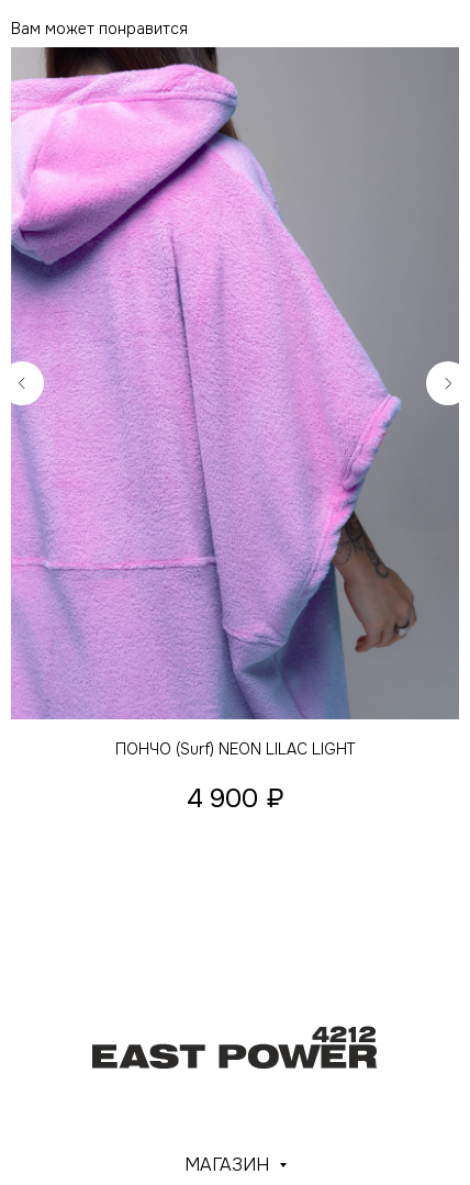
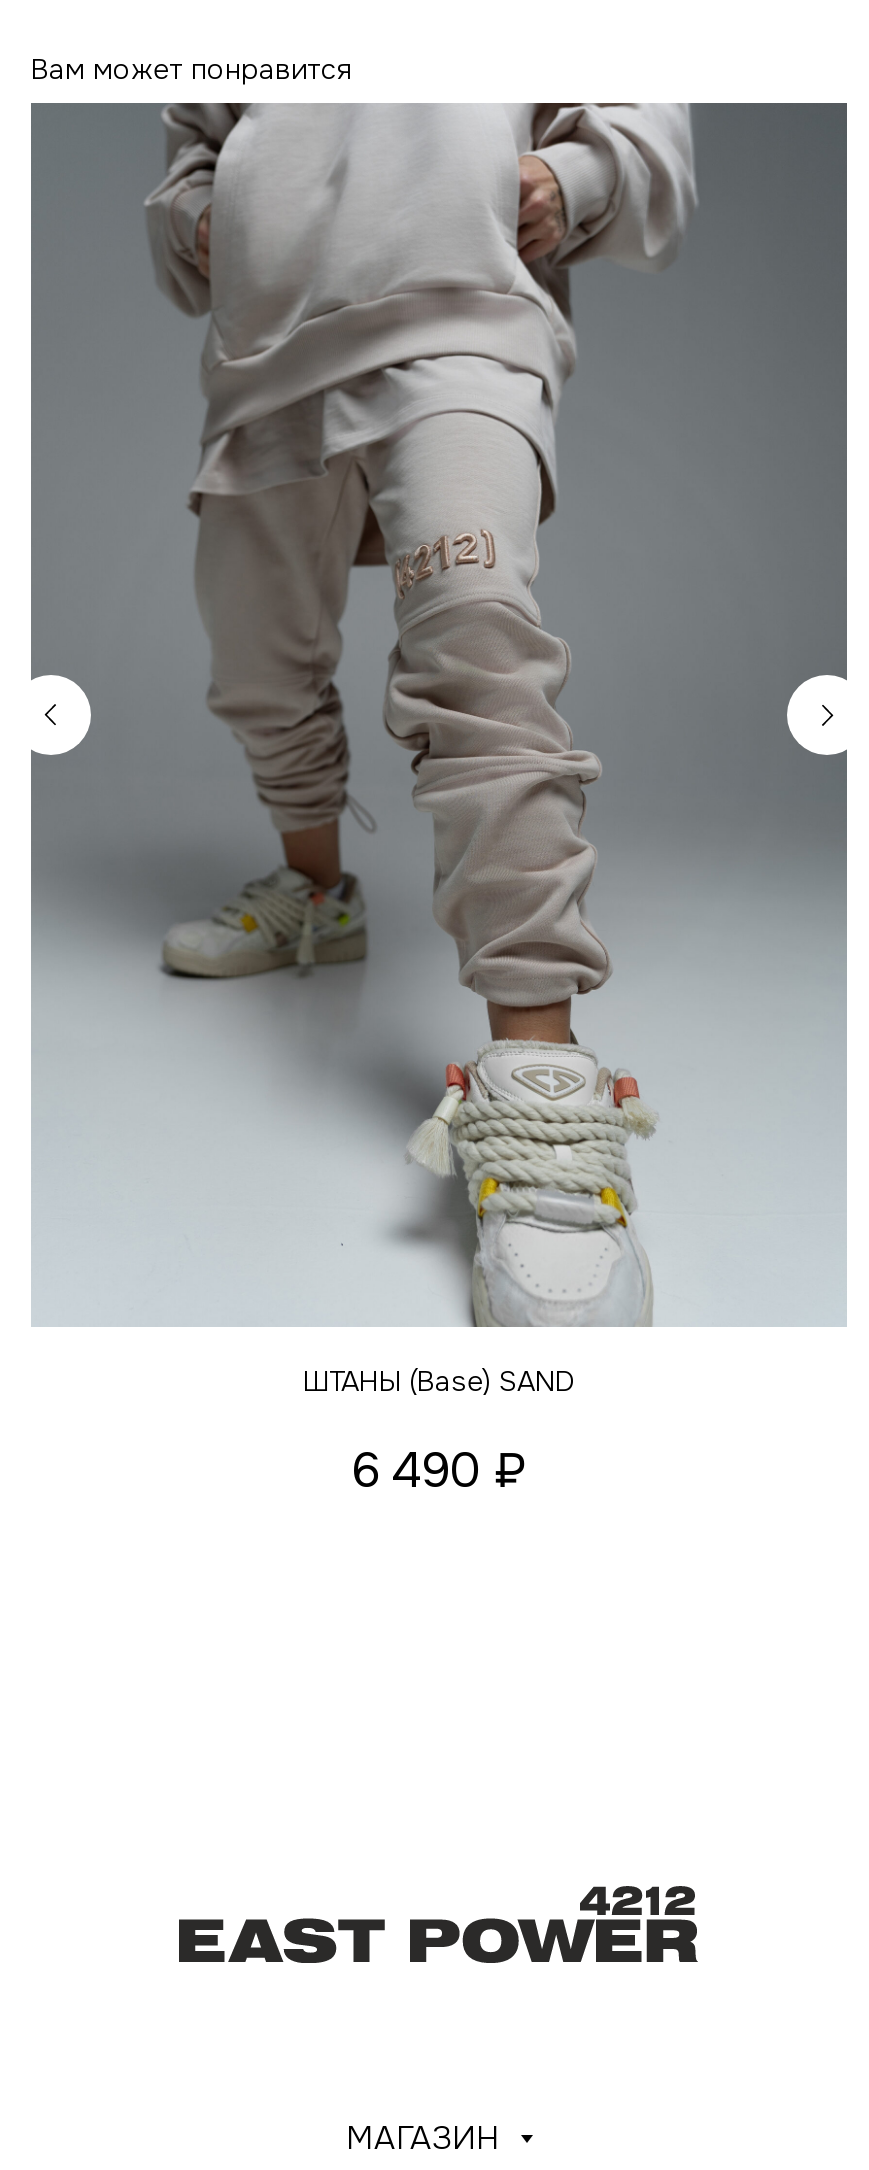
[11,46,459,759] [image] | ПОНЧО (Surf) NEON LILAC LIGHT -> [29,101,847,1400] [image] | ШТАНЫ (Base) SAND
[186,782,284,815] 4 900 ₽ -> [351,1441,527,1501] 6 490 ₽

